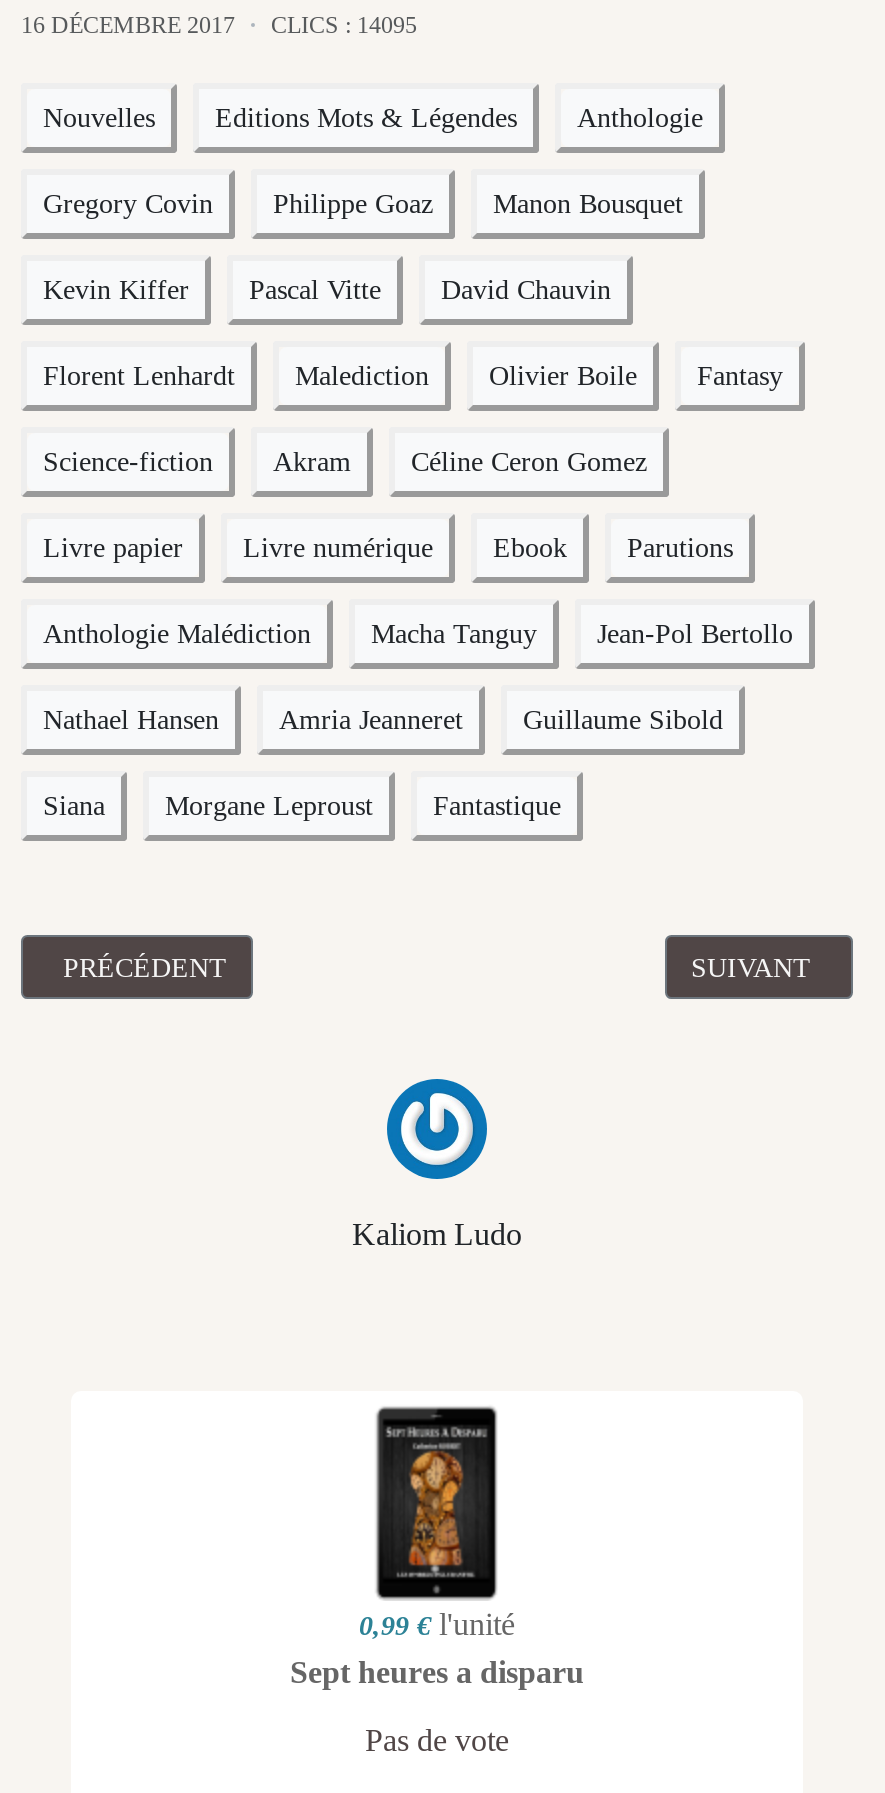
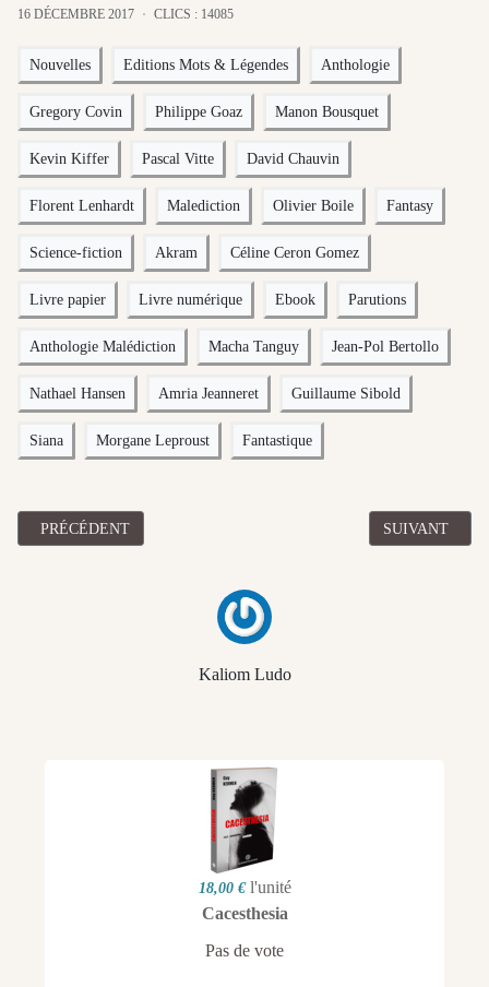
[21,12,417,40] 16 DÉCEMBRE 2017 CLICS : 14095 -> [17,7,234,22] 16 DÉCEMBRE 2017 CLICS : 14085
[290,1407,584,1689] [image] | 0,99 € l'unité | Sept heures a disparu -> [198,766,291,923] [image] | 18,00 € l'unité | Cacesthesia

